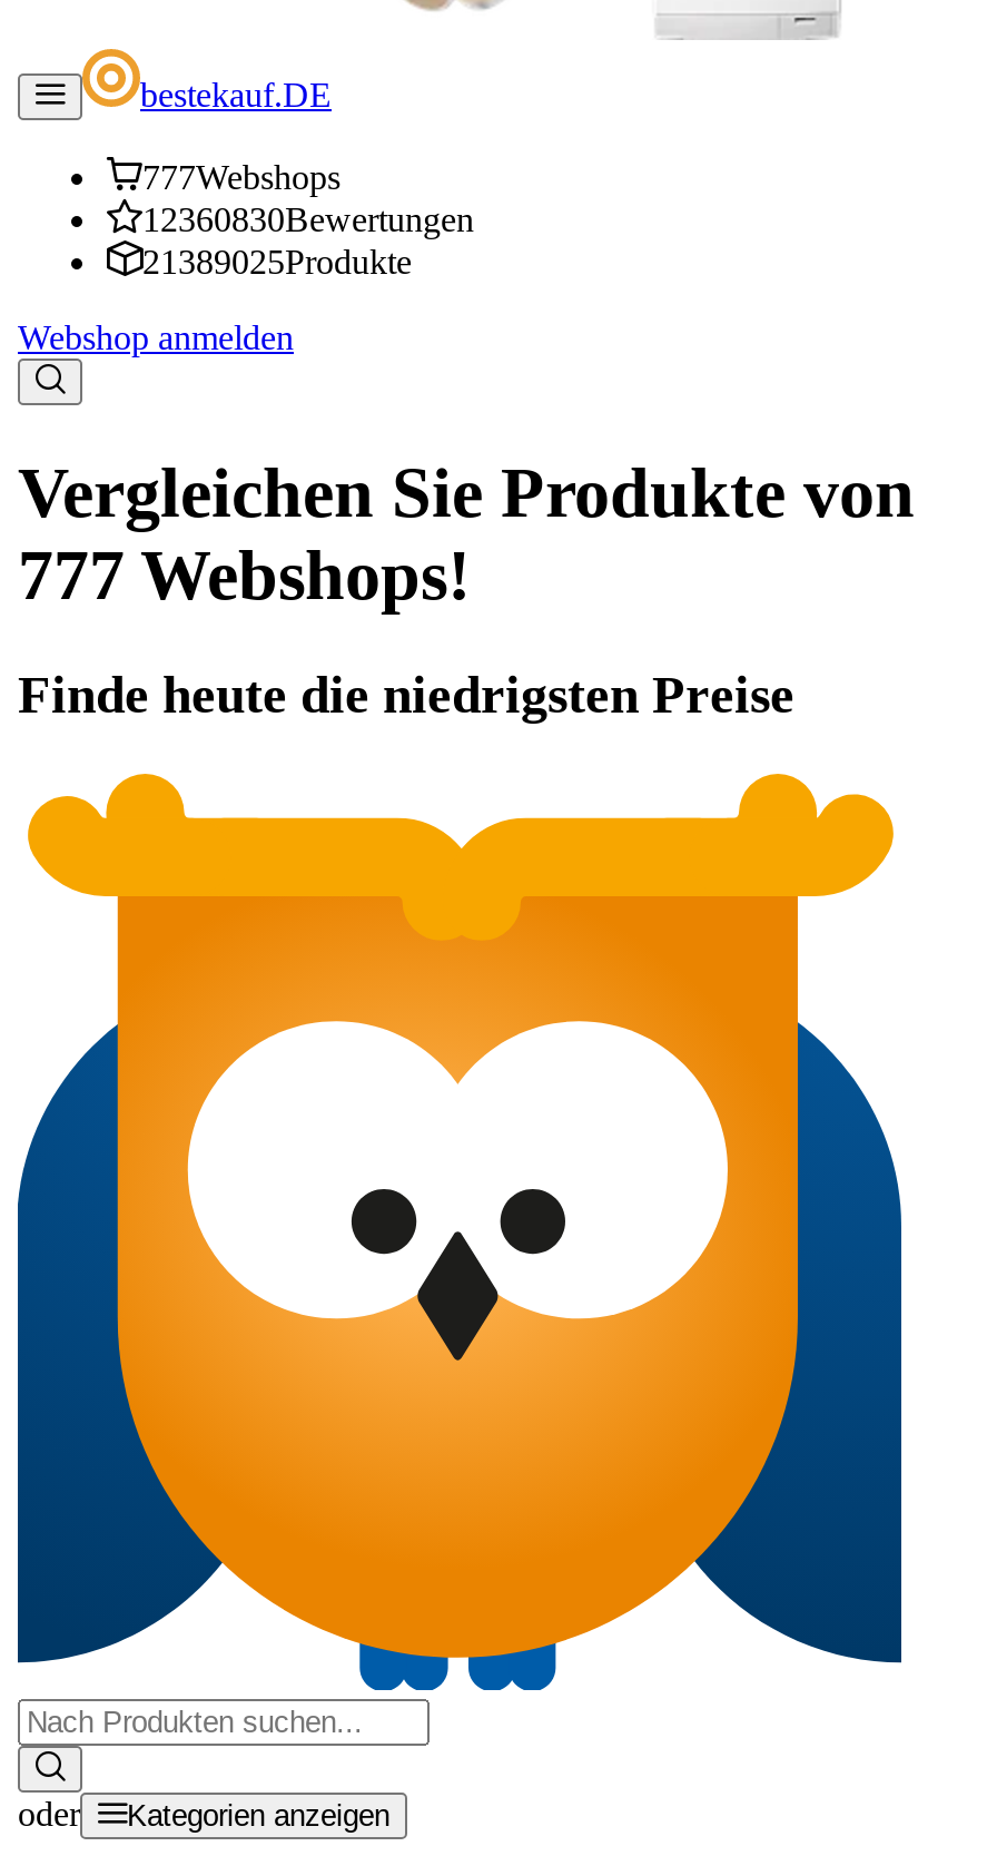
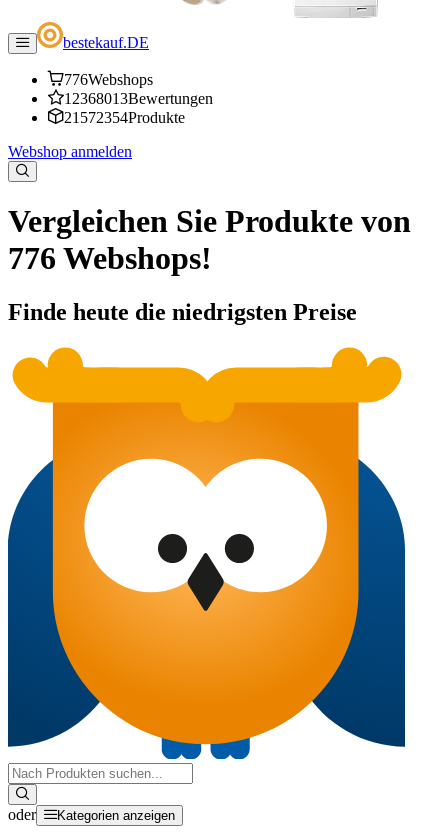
[142,158,340,196] 777Webshops -> [64,71,153,88] 776Webshops
[142,200,474,238] 12360830Bewertungen -> [64,90,213,107] 12368013Bewertungen
[142,243,412,281] 21389025Produkte -> [64,109,185,126] 21572354Produkte
[18,535,472,615] 777 Webshops! -> [8,240,212,276] 776 Webshops!

